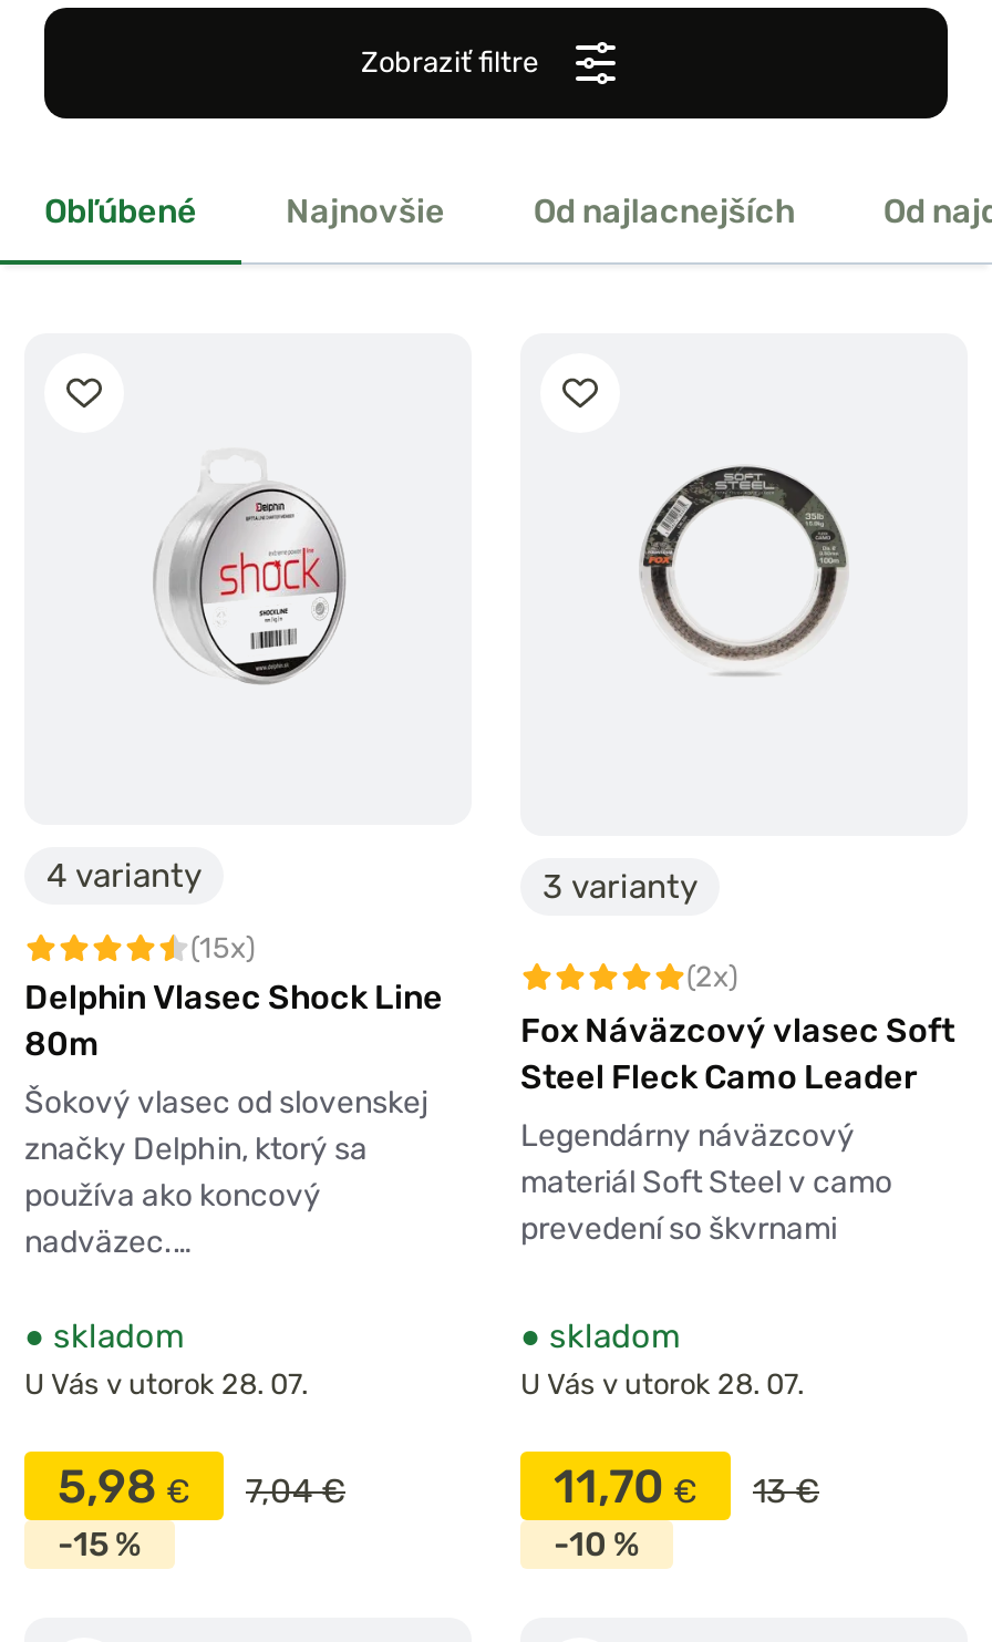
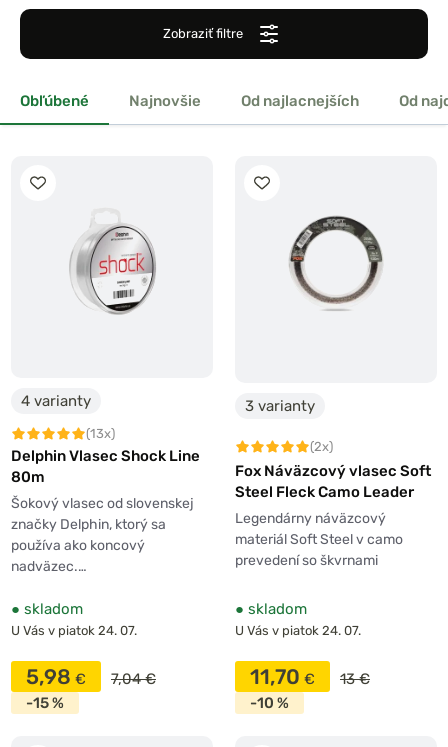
[190,930,255,963] (15x) -> [86,425,115,440] (13x)
[24,1366,308,1400] U Vás v utorok 28. 07. -> [11,622,137,637] U Vás v piatok 24. 07.
[520,1366,804,1400] U Vás v utorok 28. 07. -> [235,622,361,637] U Vás v piatok 24. 07.

